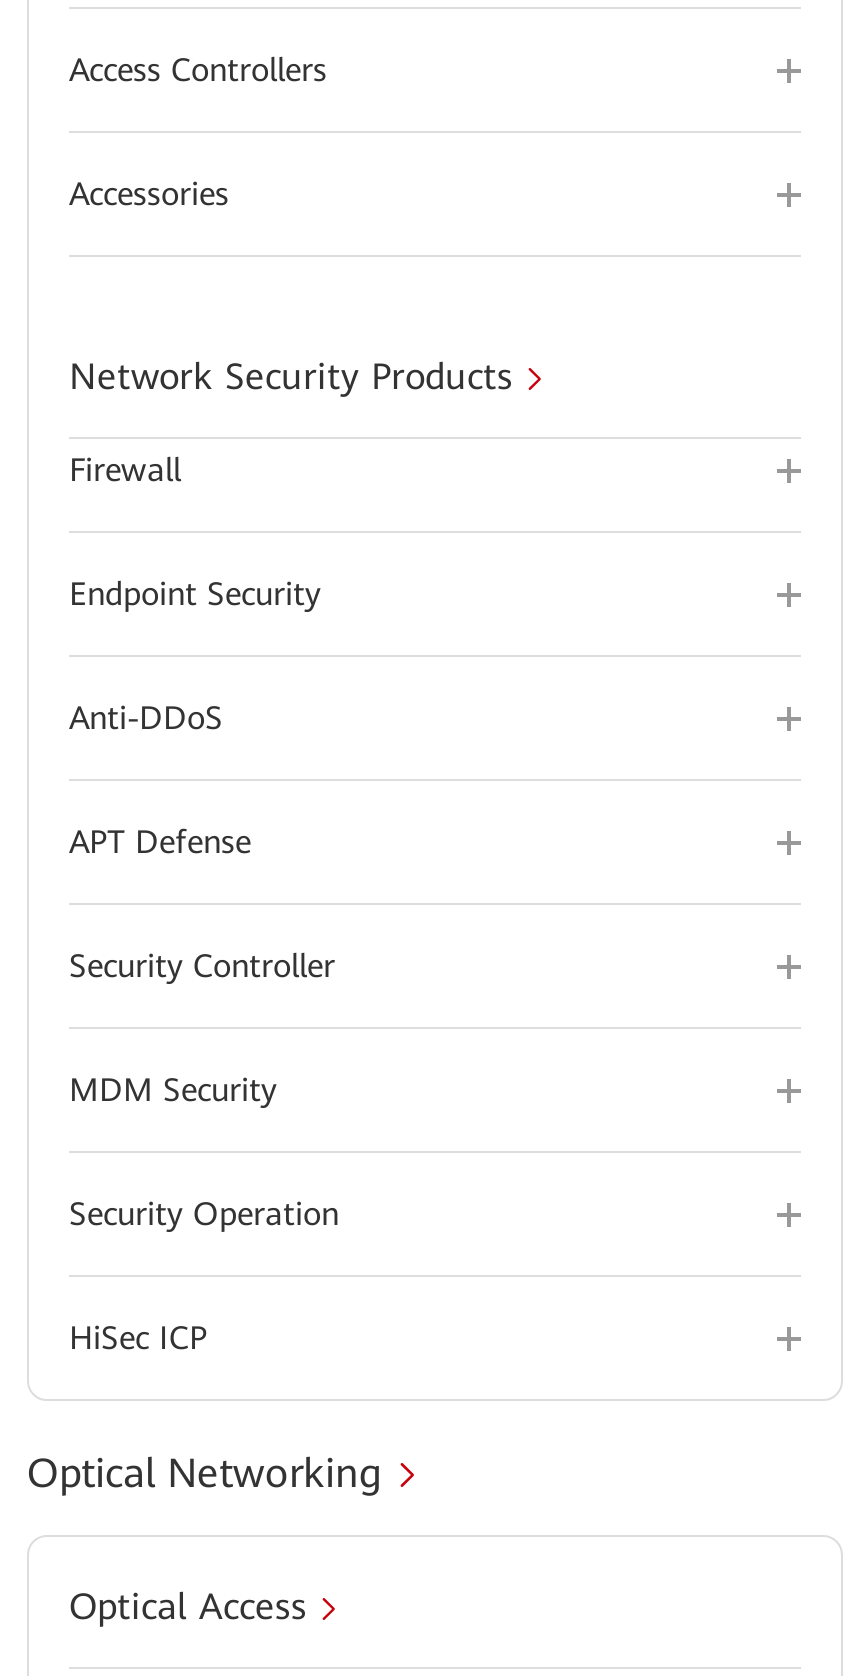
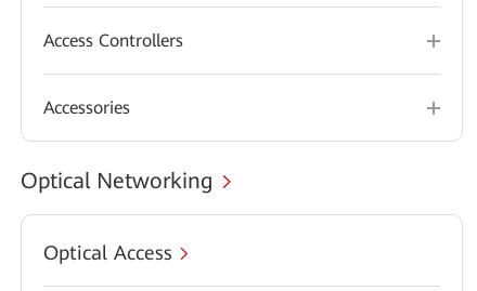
[69,355,513,1357] Network Security Products | Firewall | Endpoint Security | Anti-DDoS | APT Defense | Security Controller | MDM Security | Security Operation | HiSec ICP -> none

